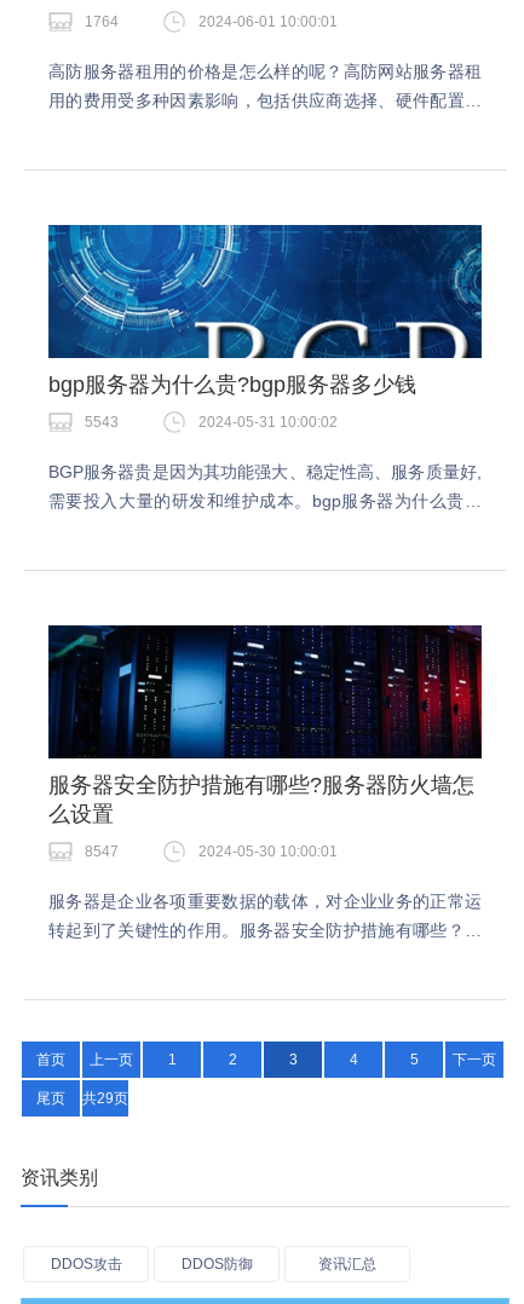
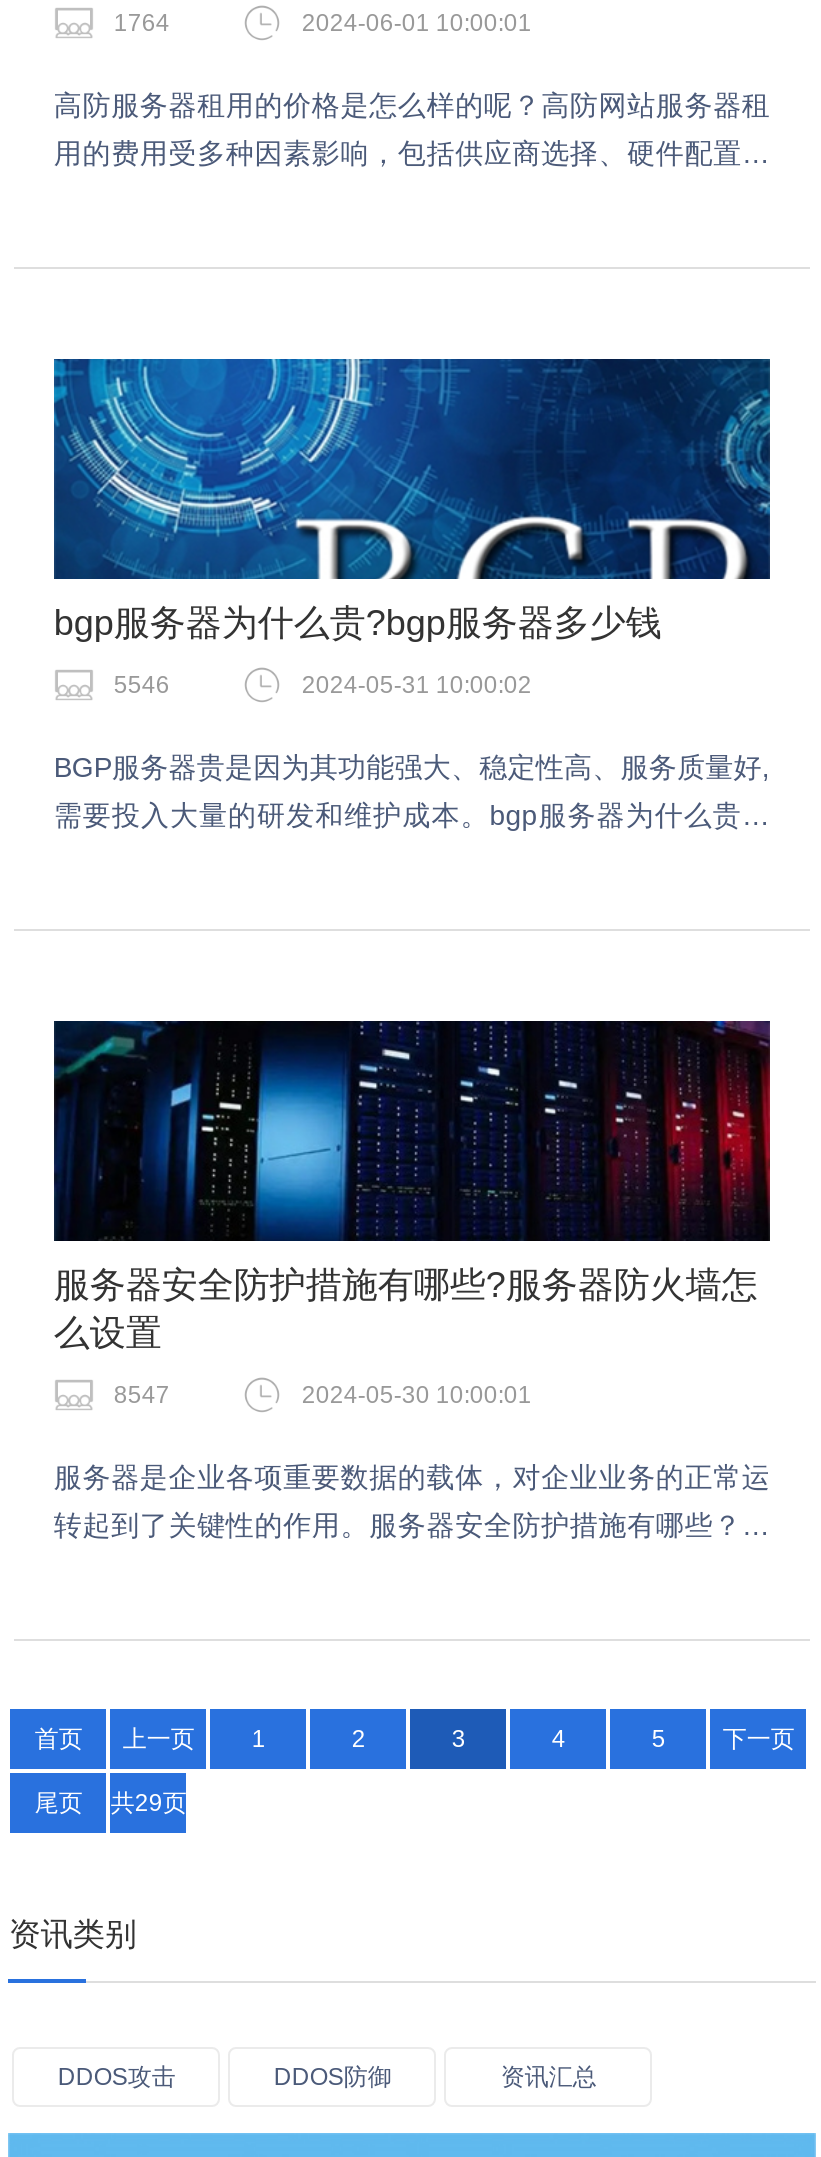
[81,414,118,431] 5543 -> [108,671,170,699] 5546

